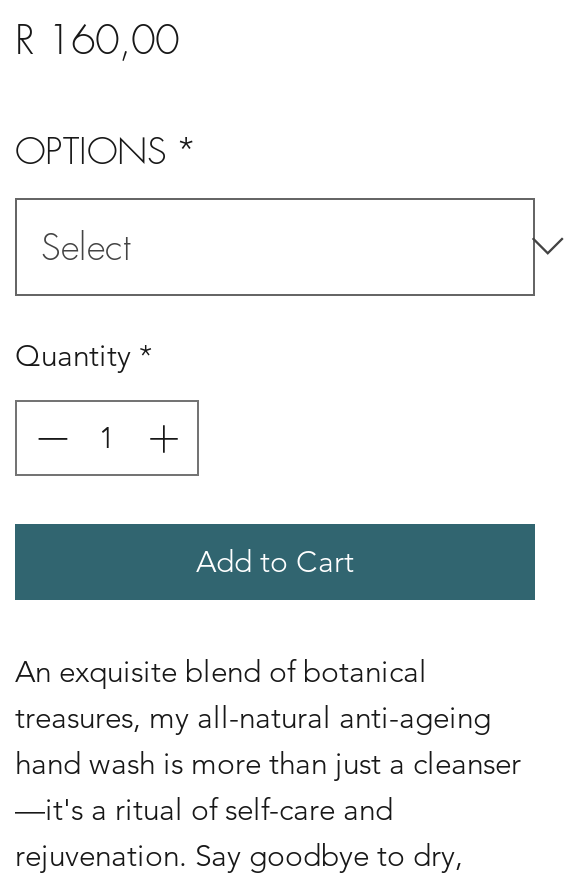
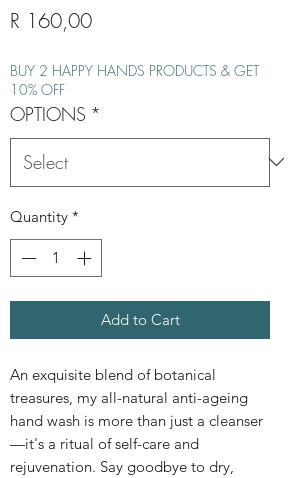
none -> [10,61,259,99] BUY 2 HAPPY HANDS PRODUCTS & GET | 10% OFF

